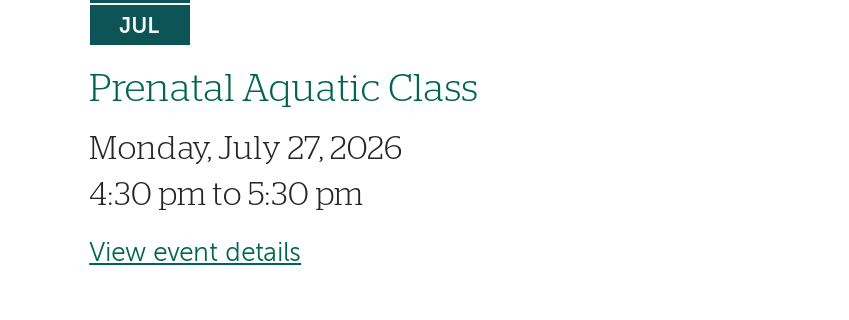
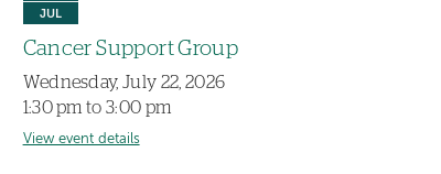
[89,71,478,109] Prenatal Aquatic Class -> [23,39,238,60] Cancer Support Group
[89,134,403,211] Monday, July 27, 2026 | 4:30 pm to 5:30 pm -> [23,74,225,116] Wednesday, July 22, 2026 | 1:30 pm to 3:00 pm

